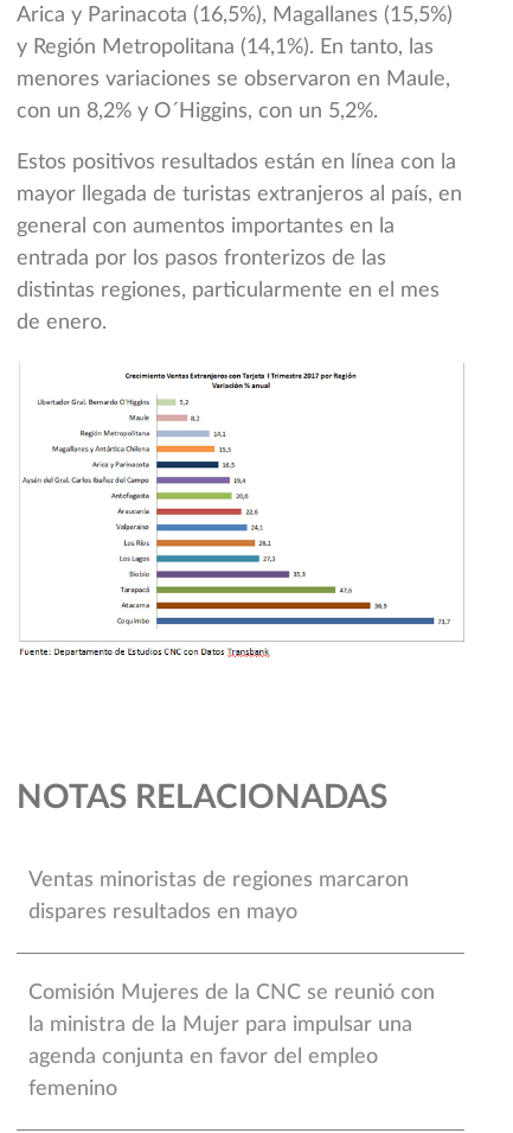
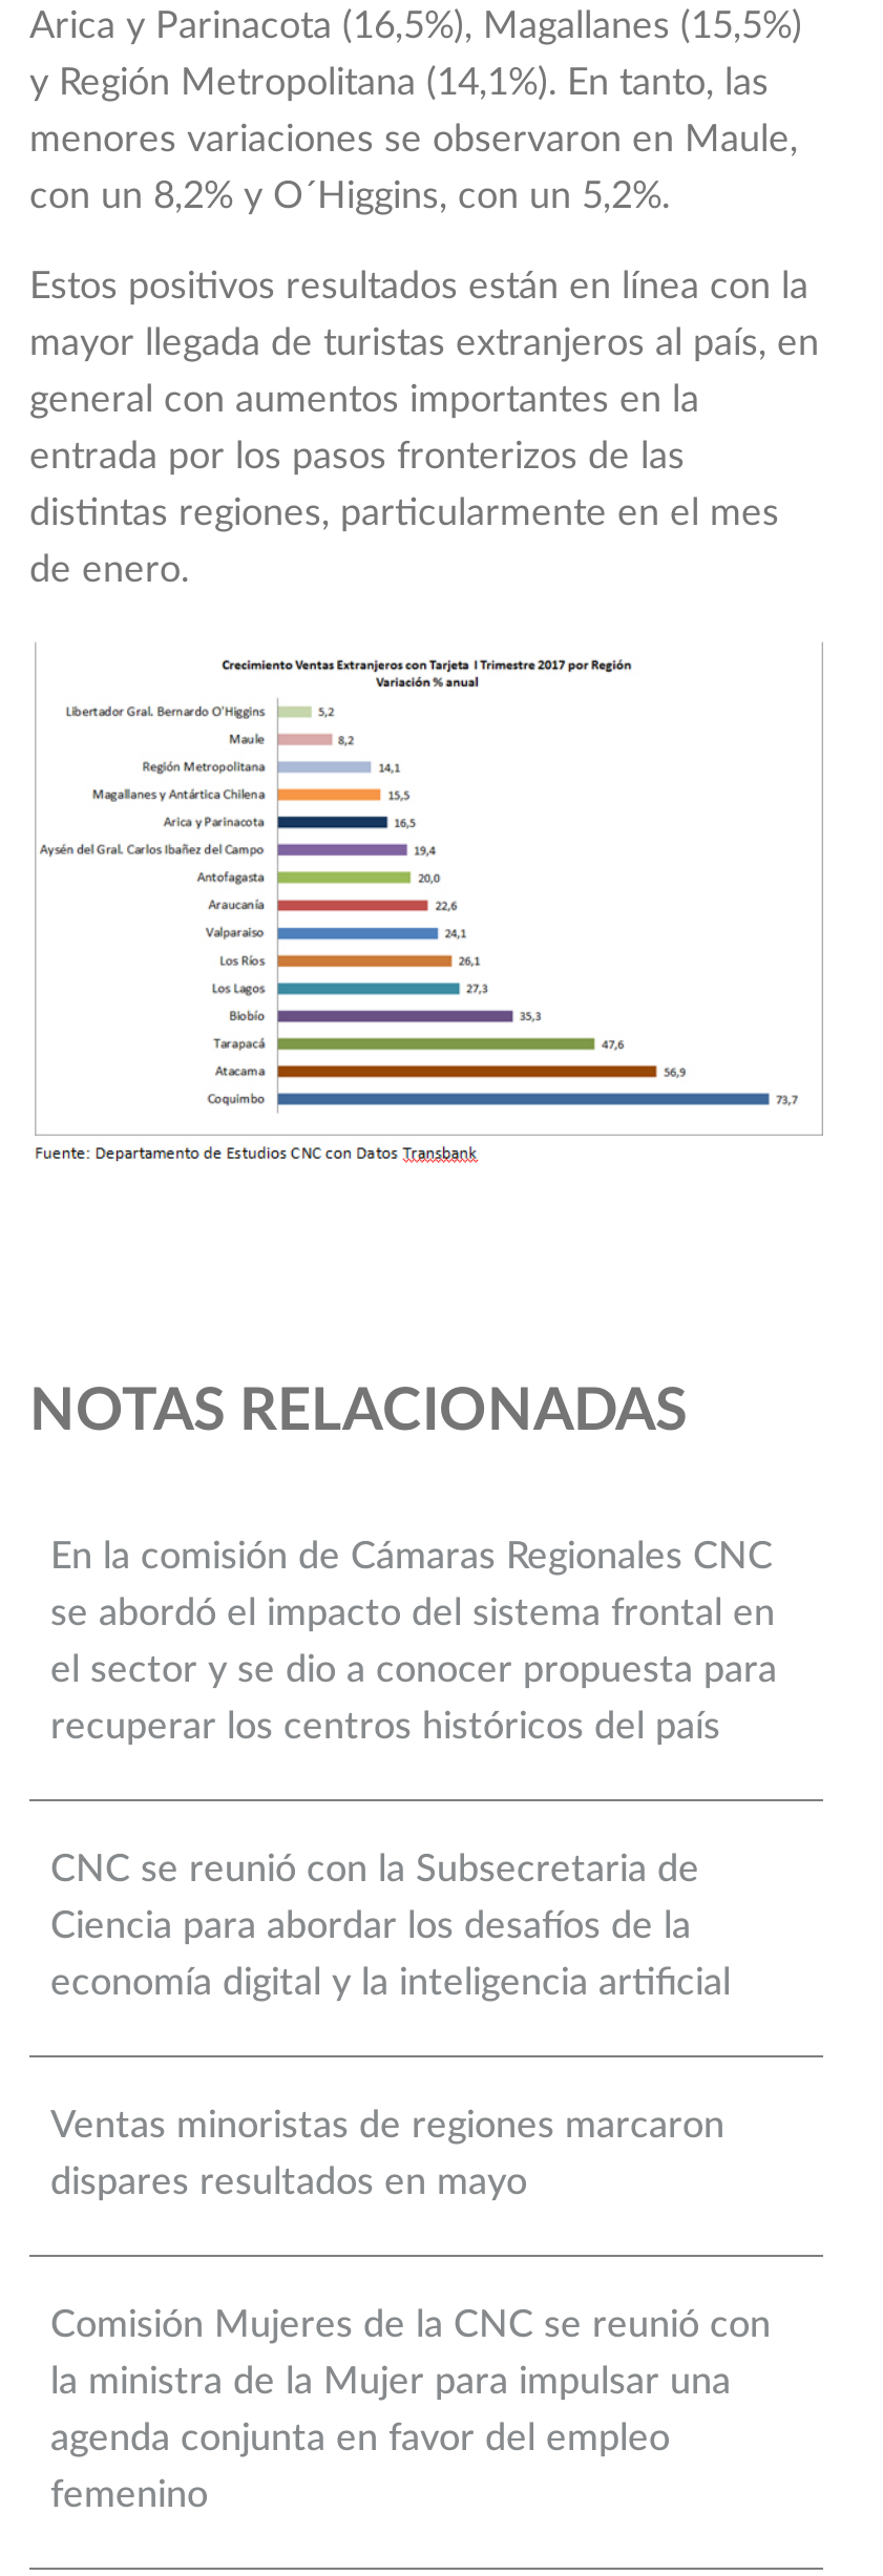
none -> [50,1539,777,1747] En la comisión de Cámaras Regionales CNC | se abordó el impacto del sistema frontal en | el sector y se dio a conocer propuesta para | recuperar los centros históricos del país
none -> [50,1851,731,2003] CNC se reunió con la Subsecretaria de | Ciencia para abordar los desafíos de la | economía digital y la inteligencia artificial

